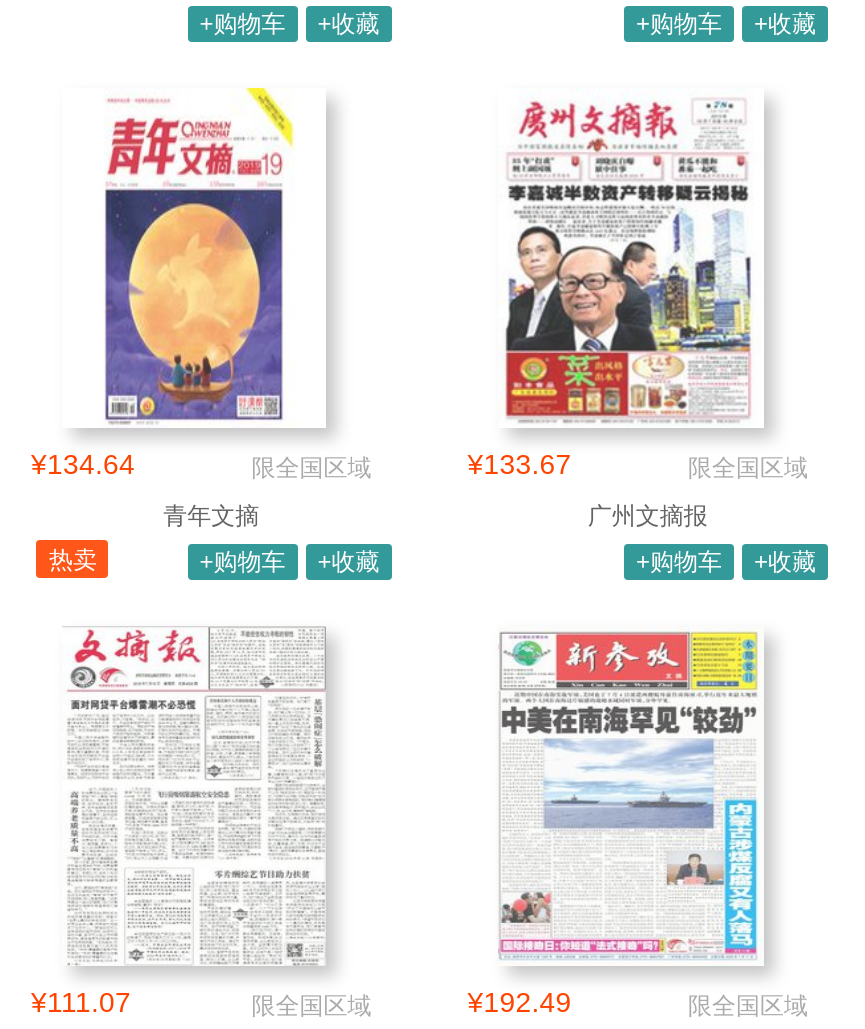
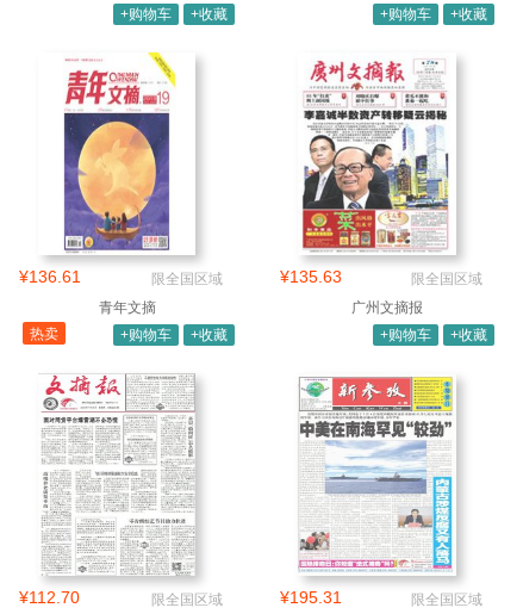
[31,448,135,480] ¥134.64 -> [20,267,82,286] ¥136.61
[467,448,571,480] ¥133.67 -> [280,267,342,286] ¥135.63
[31,986,131,1018] ¥111.07 -> [20,588,80,607] ¥112.70
[467,986,571,1018] ¥192.49 -> [280,588,342,607] ¥195.31

